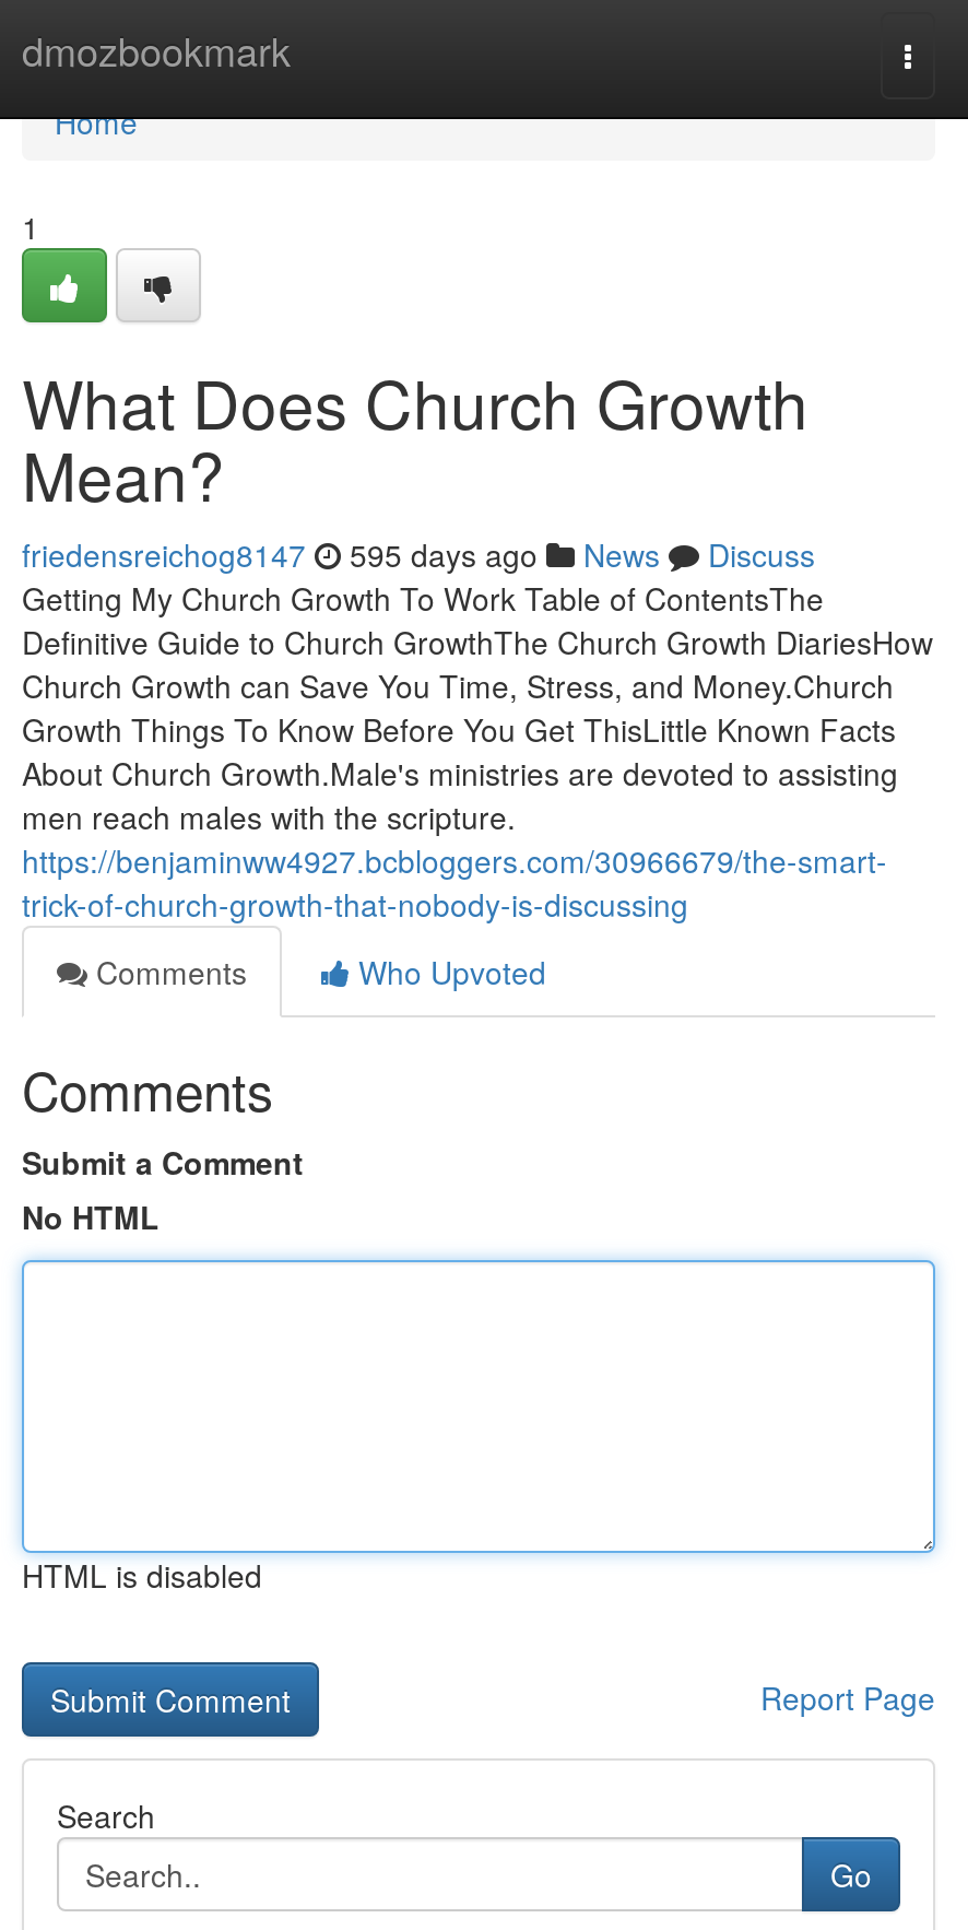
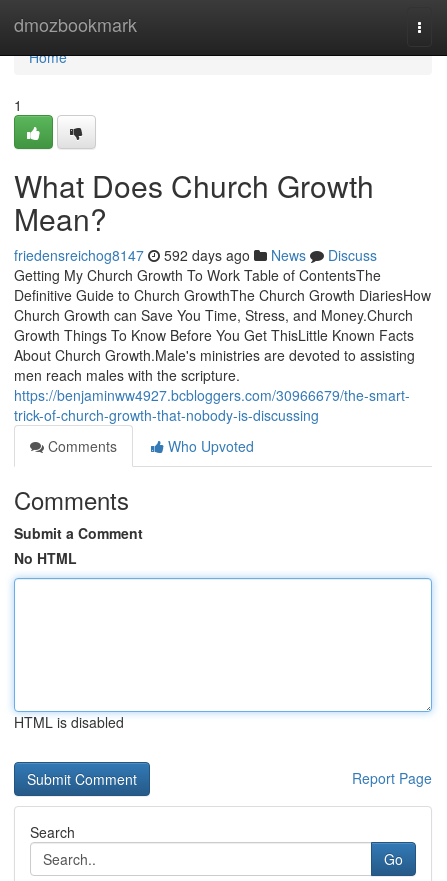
[22,532,815,576] friedensreichog8147 595 days ago News Discuss -> [14,245,377,265] friedensreichog8147 592 days ago News Discuss

